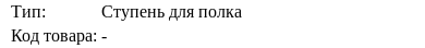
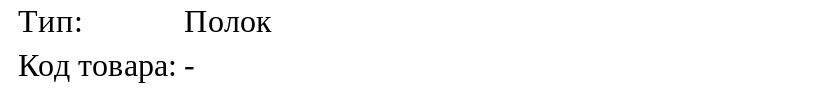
[101,2,242,21] Ступень для полка -> [184,4,272,38] Полок

